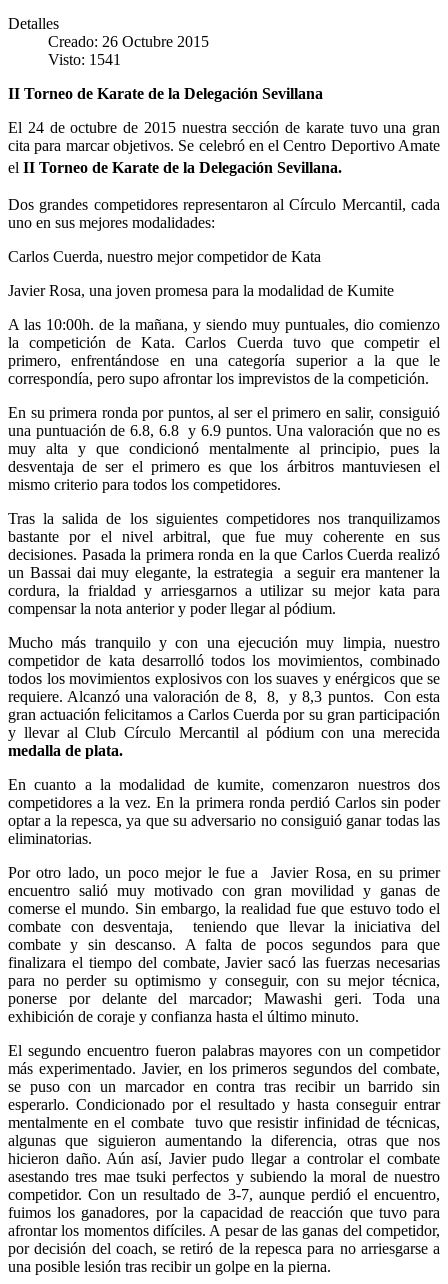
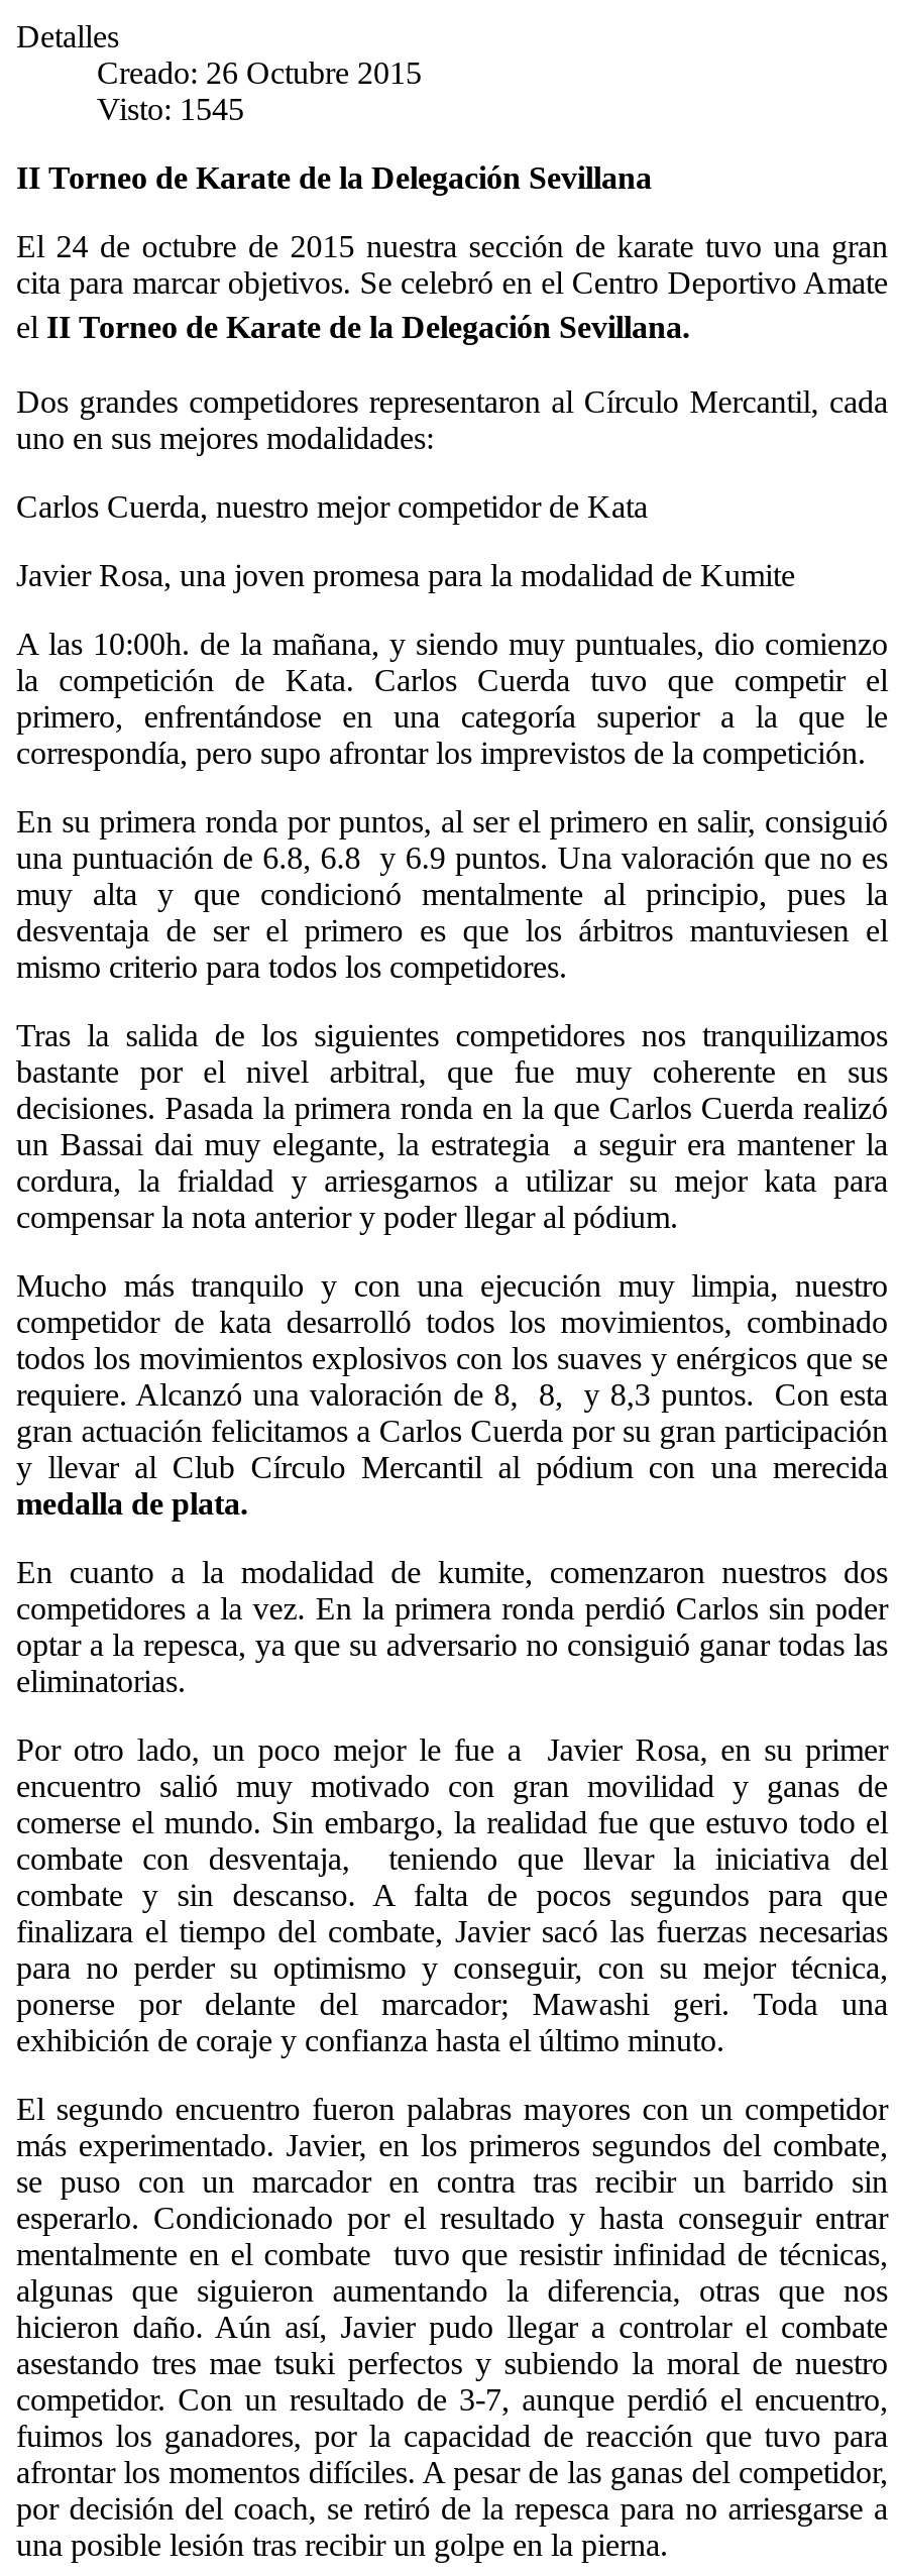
[48,51,121,68] Visto: 1541 -> [97,91,244,126] Visto: 1545

